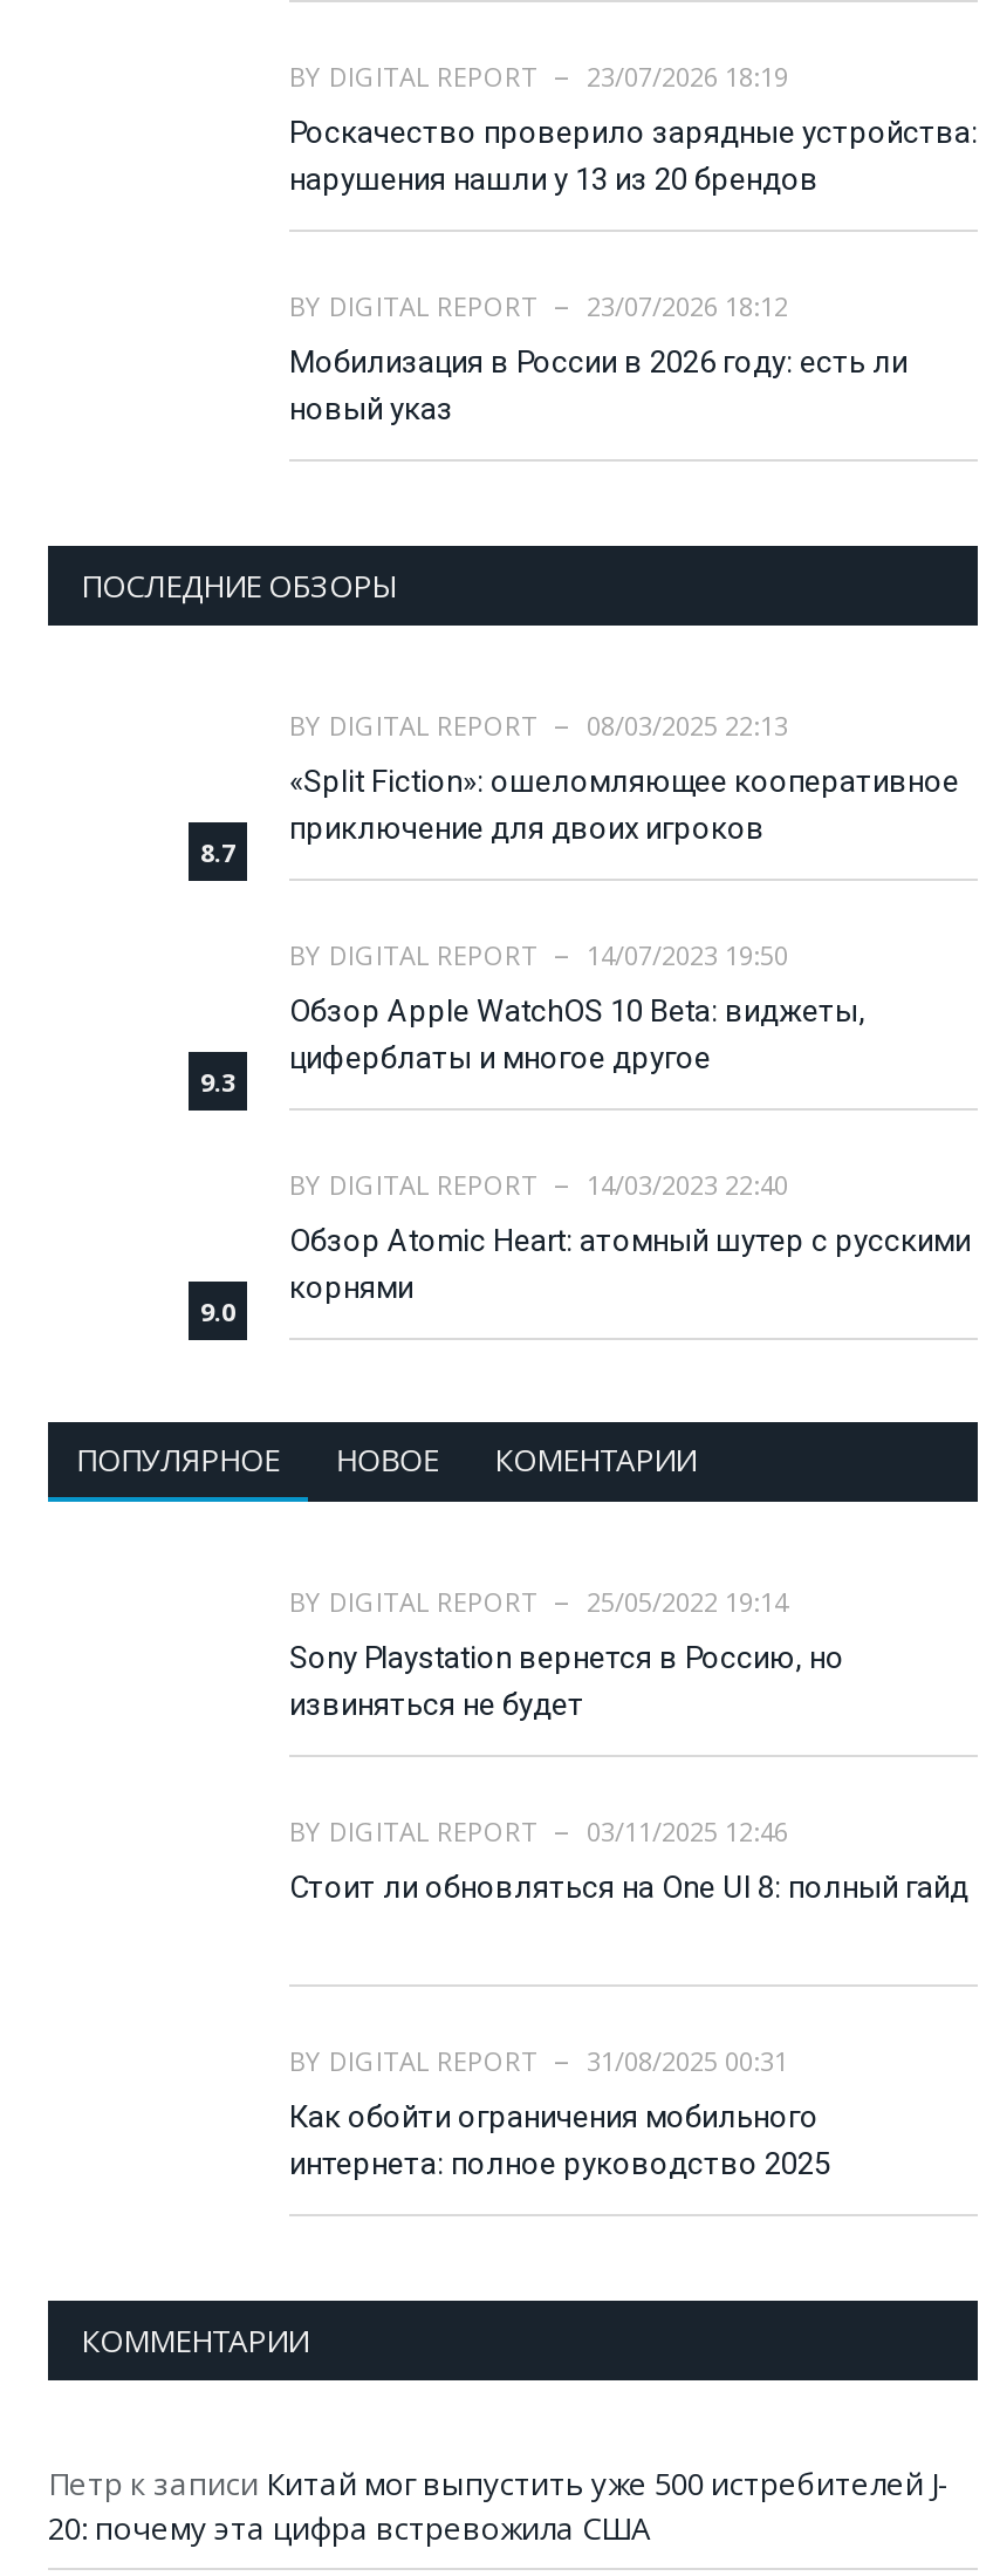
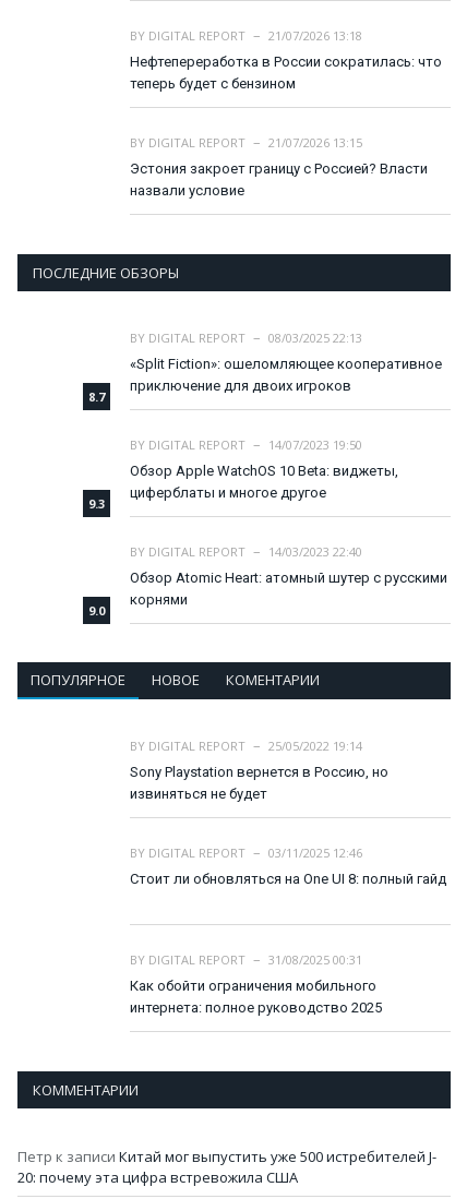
[289,59,788,94] BY DIGITAL REPORT 23/07/2026 18:19 -> [130,27,362,44] BY DIGITAL REPORT 21/07/2026 13:18
[289,115,978,197] Роскачество проверило зарядные устройства: | нарушения нашли у 13 из 20 брендов -> [130,54,442,92] Нефтепереработка в России сократилась: что | теперь будет с бензином
[289,289,788,324] BY DIGITAL REPORT 23/07/2026 18:12 -> [130,135,362,151] BY DIGITAL REPORT 21/07/2026 13:15
[289,345,908,427] Мобилизация в России в 2026 году: есть ли | новый указ -> [130,161,428,199] Эстония закроет границу с Россией? Власти | назвали условие

